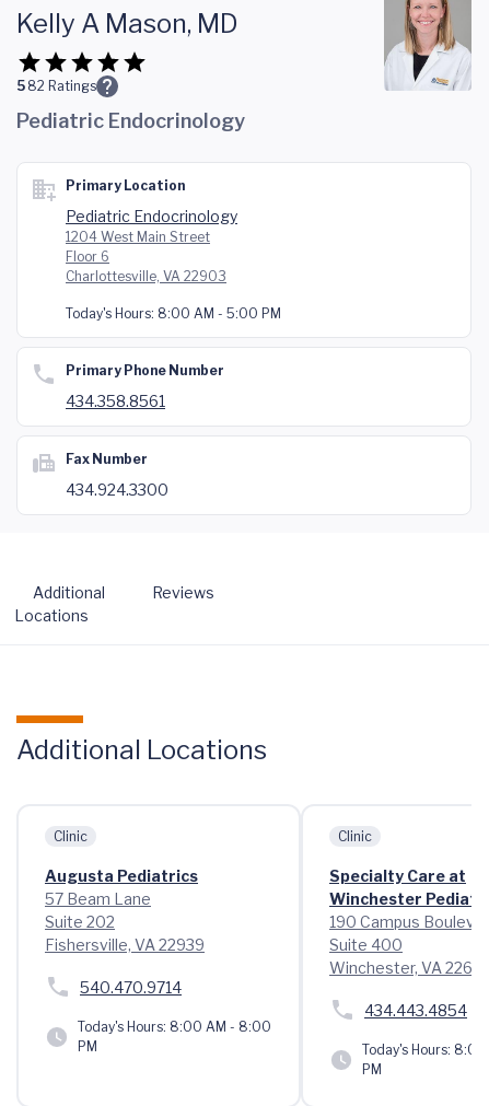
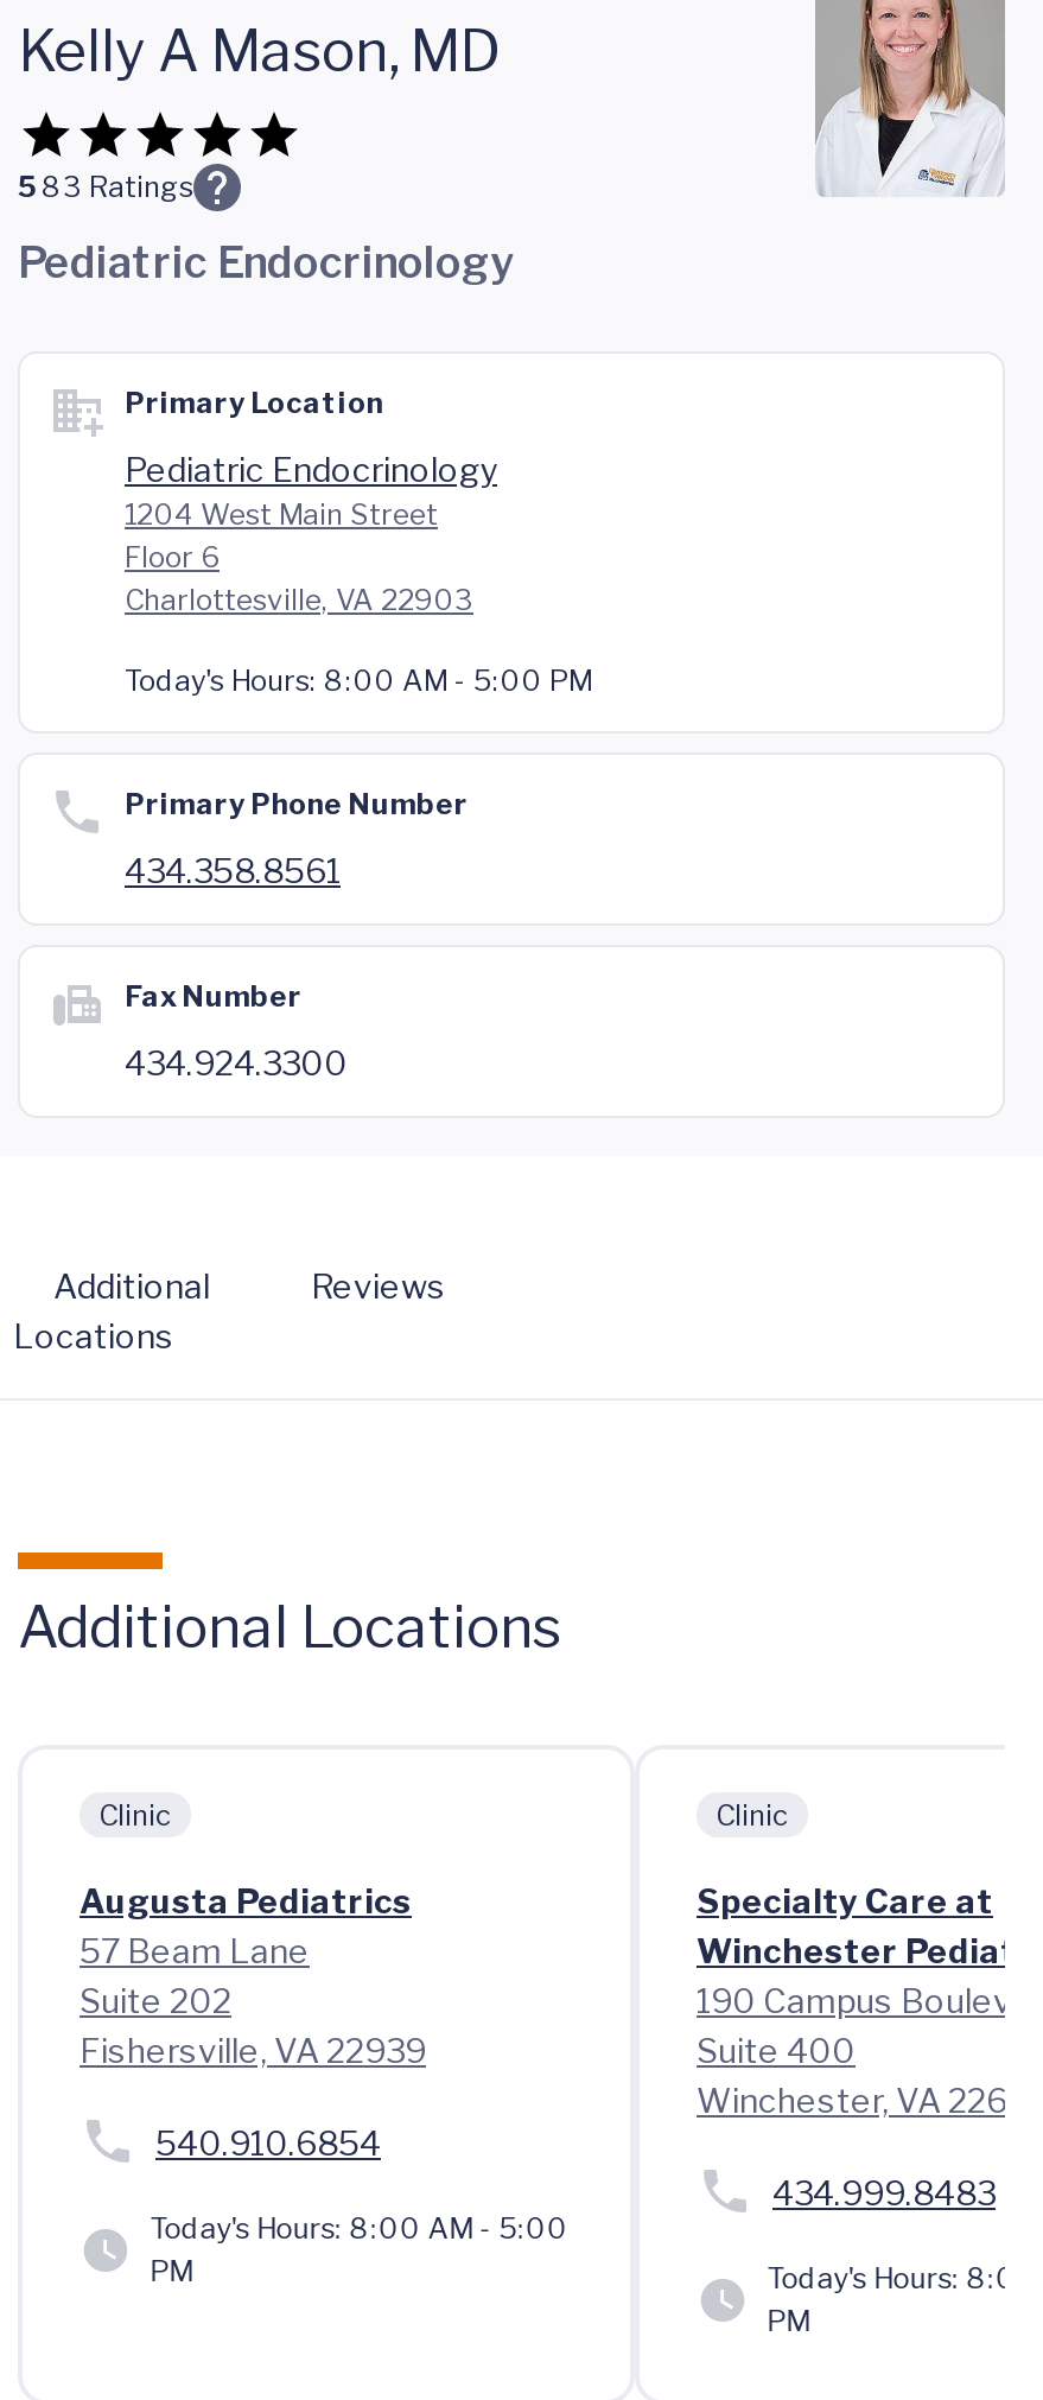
[16,78,96,94] 5 82 Ratings -> [18,169,193,204] 5 83 Ratings
[80,977,182,996] 540.470.9714 -> [155,2121,381,2161] 540.910.6854
[364,1000,467,1019] 434.443.4854 -> [772,2171,996,2211] 434.999.8483
[77,1018,271,1035] Today's Hours: 8:00 AM - 8:00 -> [150,2210,568,2246] Today's Hours: 8:00 AM - 5:00

